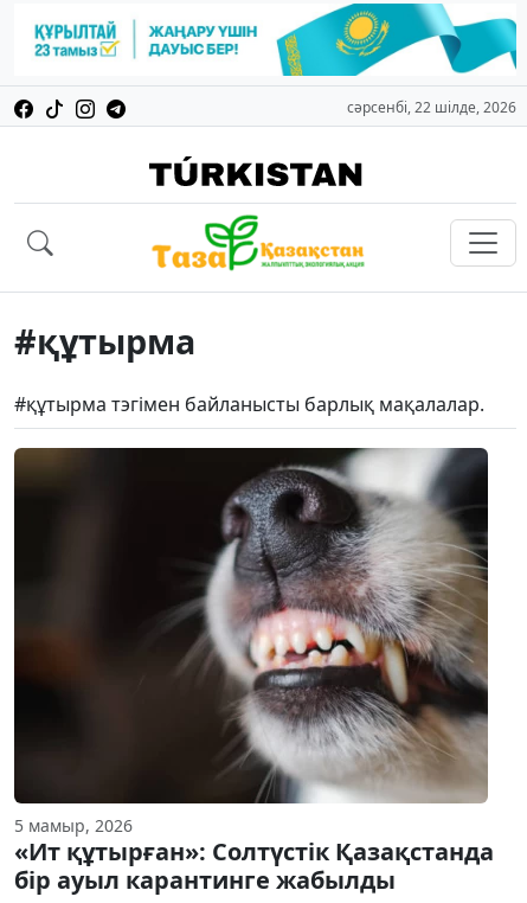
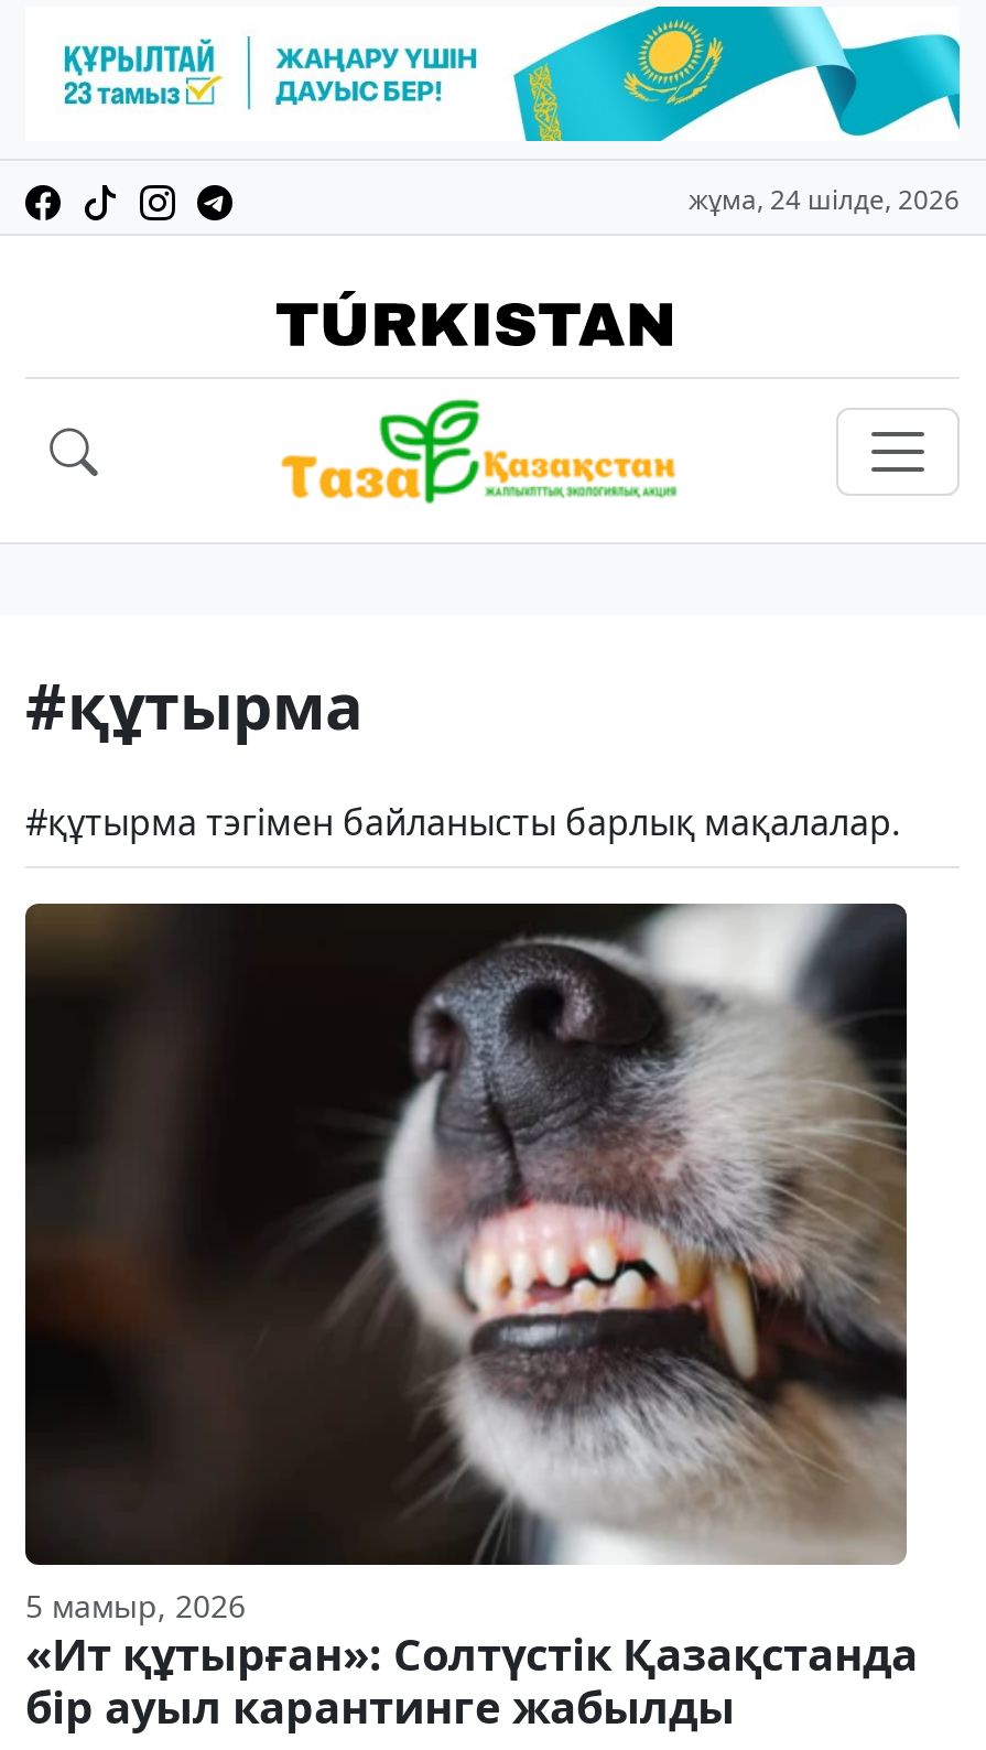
[347,97,516,118] сәрсенбі, 22 шілде, 2026 -> [689,181,960,219] жұма, 24 шілде, 2026

